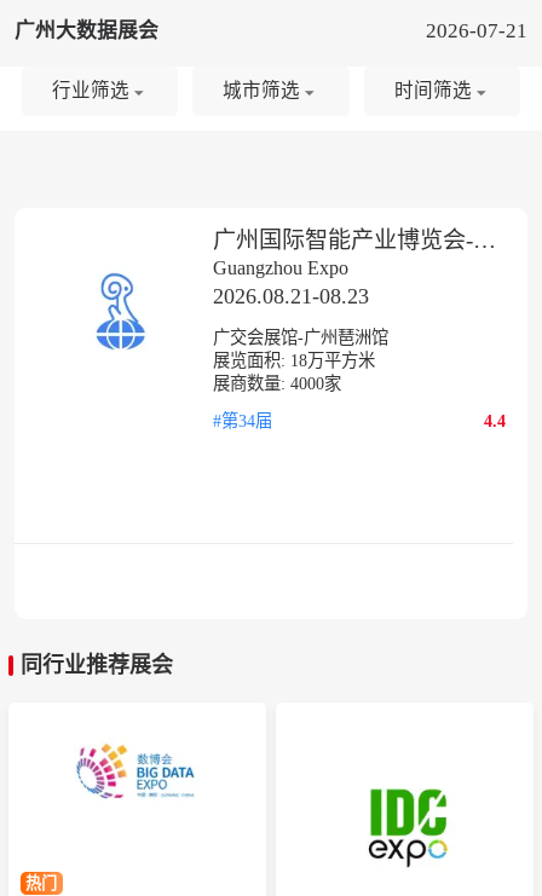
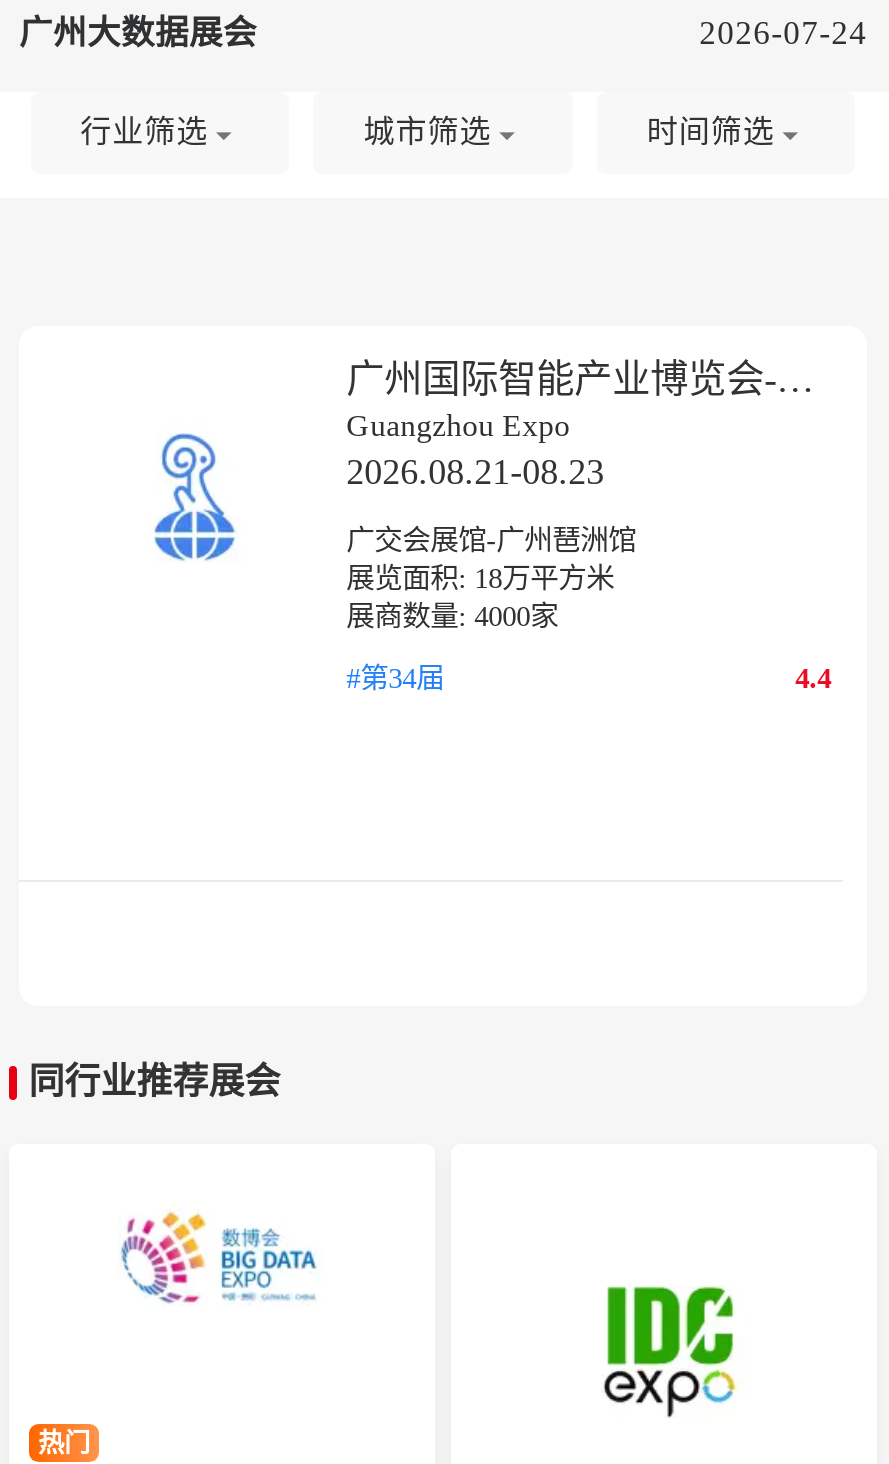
[426,19,528,42] 2026-07-21 -> [699,13,867,51] 2026-07-24

